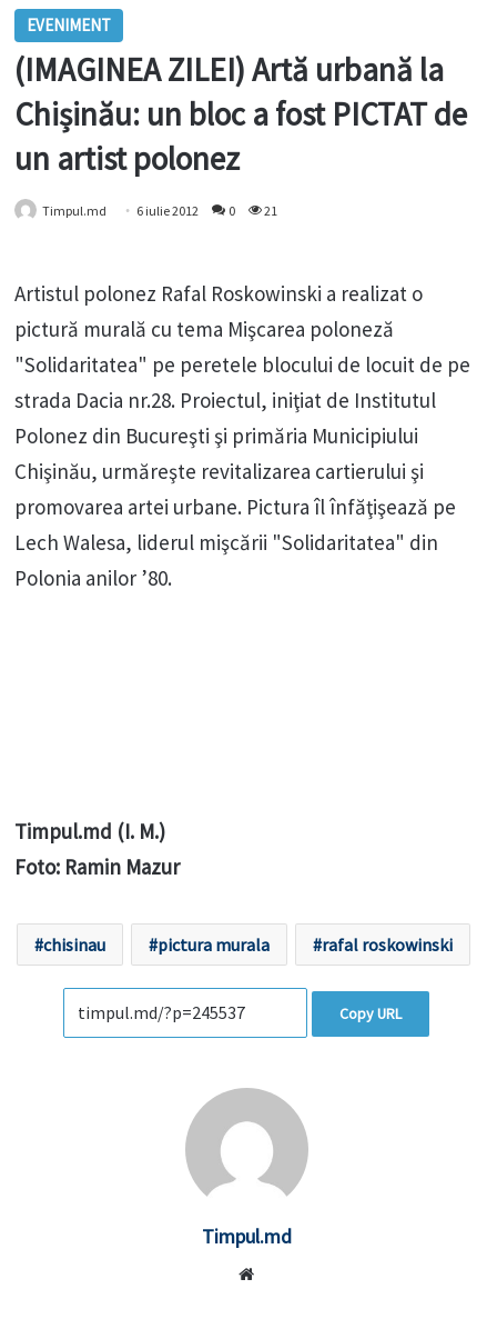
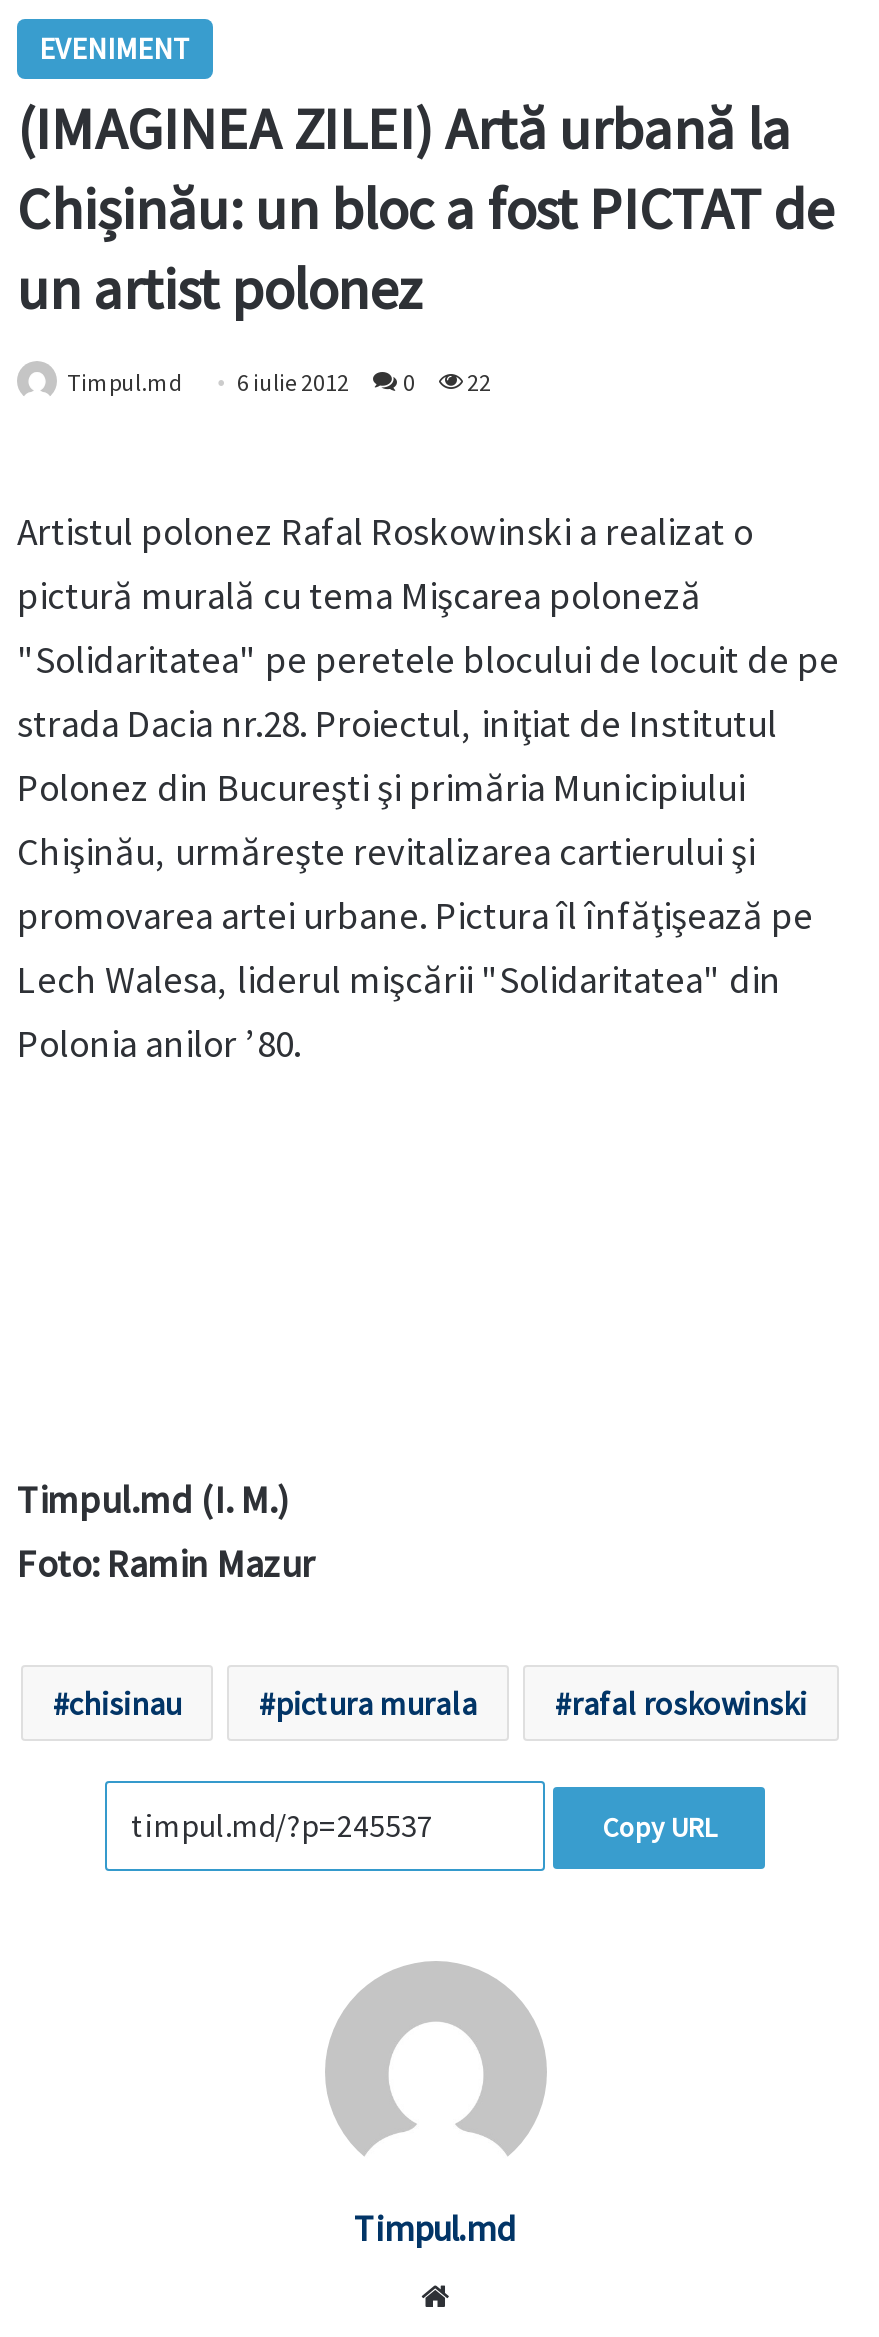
[42,203,277,219] Timpul.md 6 iulie 2012 0 21 -> [67,368,491,398] Timpul.md 6 iulie 2012 0 22

